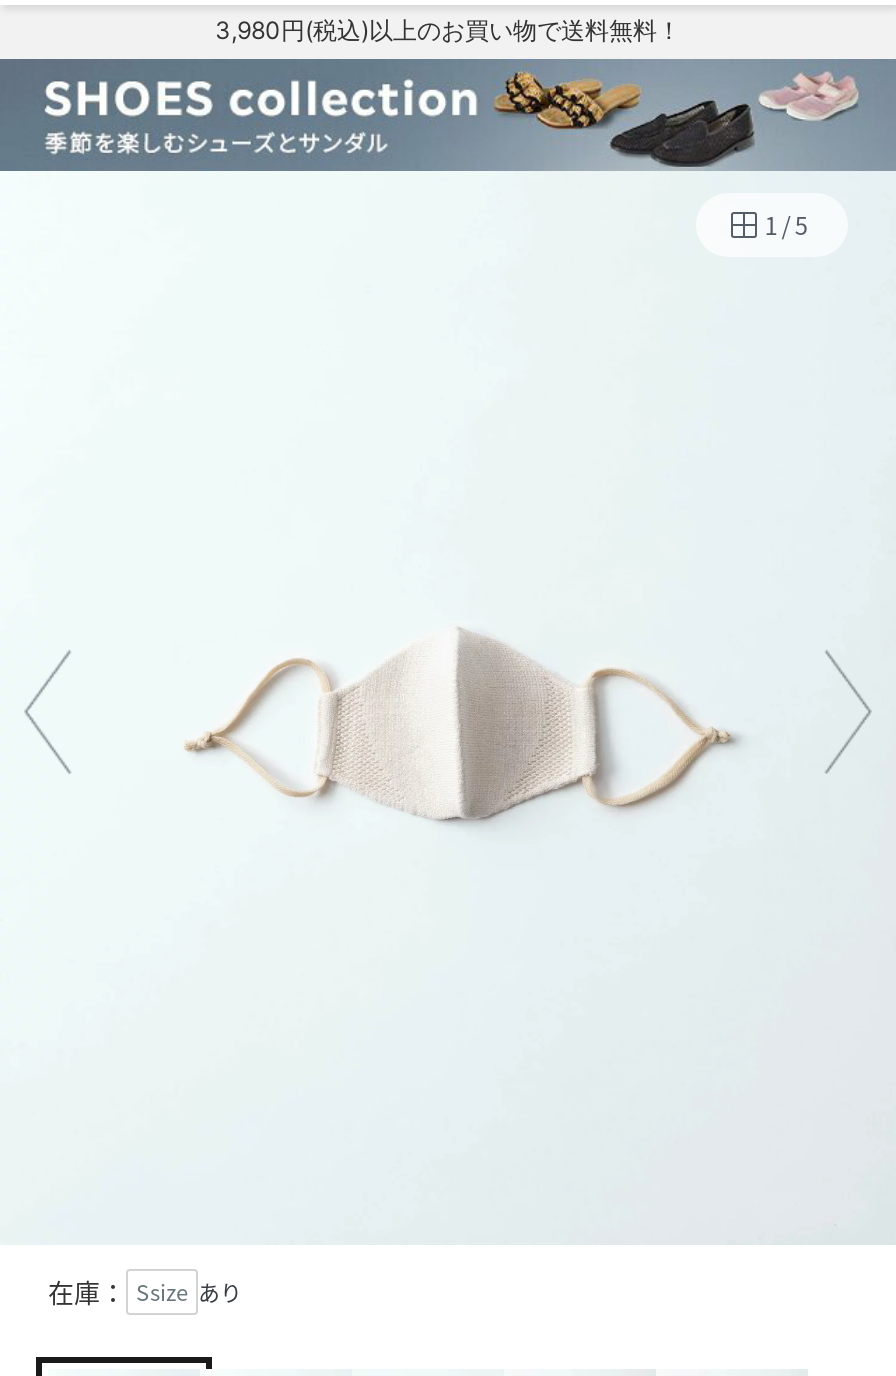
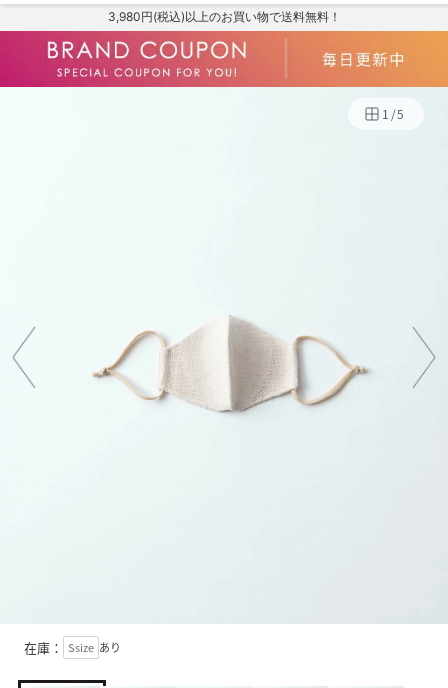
[6,57,890,173] [image] -> [3,30,445,88] [image]

